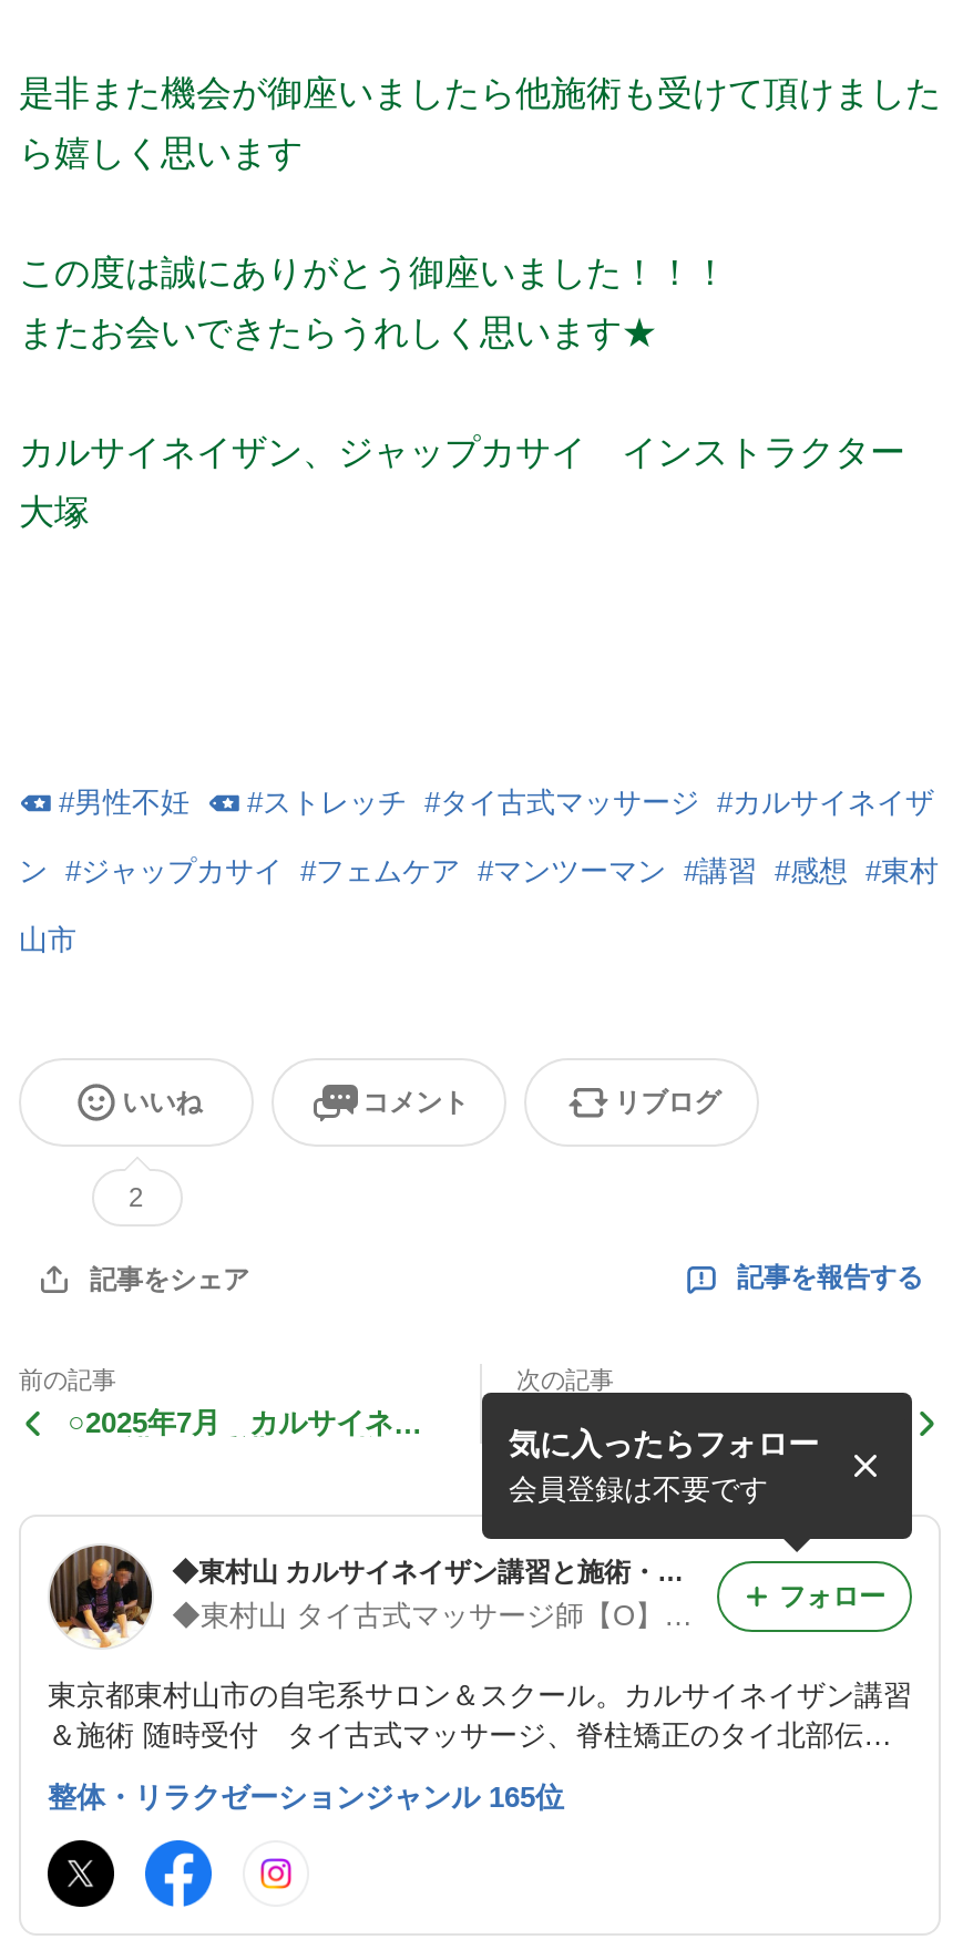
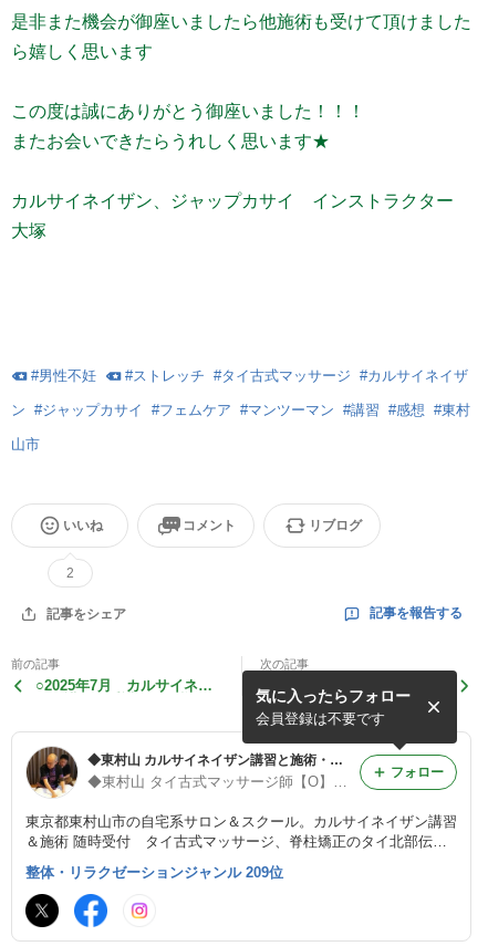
[48,1780,564,1813] 整体・リラクゼーションジャンル 165位 -> [25,864,283,881] 整体・リラクゼーションジャンル 209位

